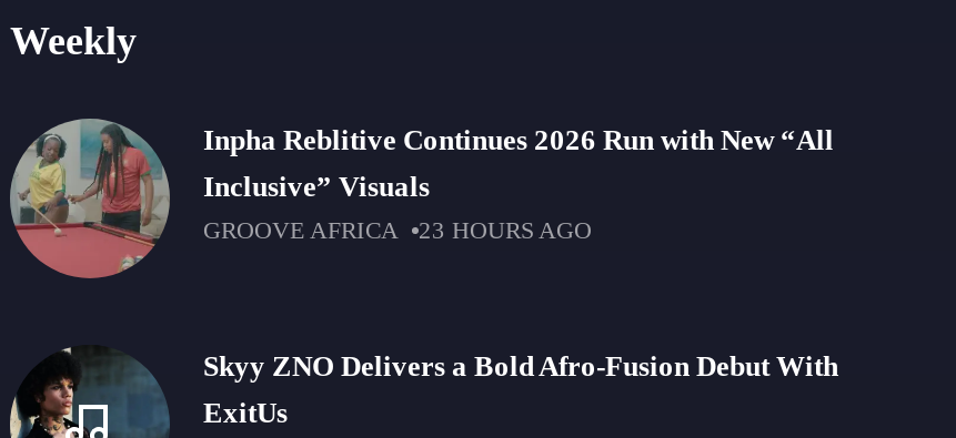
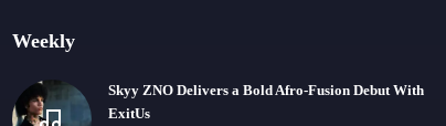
[10,116,834,281] [image] | Inpha Reblitive Continues 2026 Run with New “All | Inclusive” Visuals | GROOVE AFRICA | 23 HOURS AGO -> none

